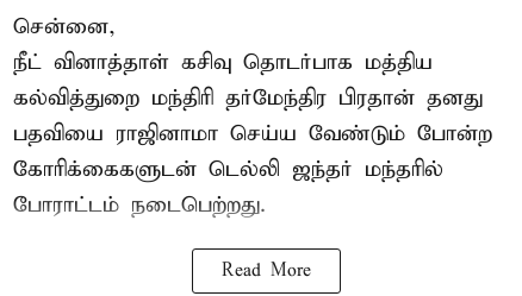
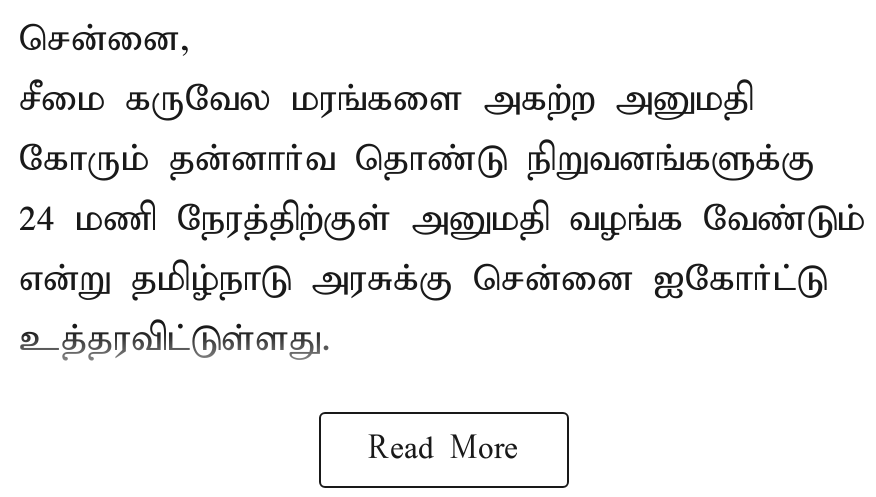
[13,49,492,219] நீட் வினாத்தாள் கசிவு தொடர்பாக மத்திய | கல்வித்துறை மந்திரி தர்மேந்திர பிரதான் தனது | பதவியை ராஜினாமா செய்ய வேண்டும் போன்ற | கோரிக்கைகளுடன் டெல்லி ஜந்தர் மந்தரில் | போராட்டம் நடைபெற்றது. -> [19,76,865,362] சீமை கருவேல மரங்களை அகற்ற அனுமதி | கோரும் தன்னார்வ தொண்டு நிறுவனங்களுக்கு | 24 மணி நேரத்திற்குள் அனுமதி வழங்க வேண்டும் | என்று தமிழ்நாடு அரசுக்கு சென்னை ஐகோர்ட்டு | உத்தரவிட்டுள்ளது.

